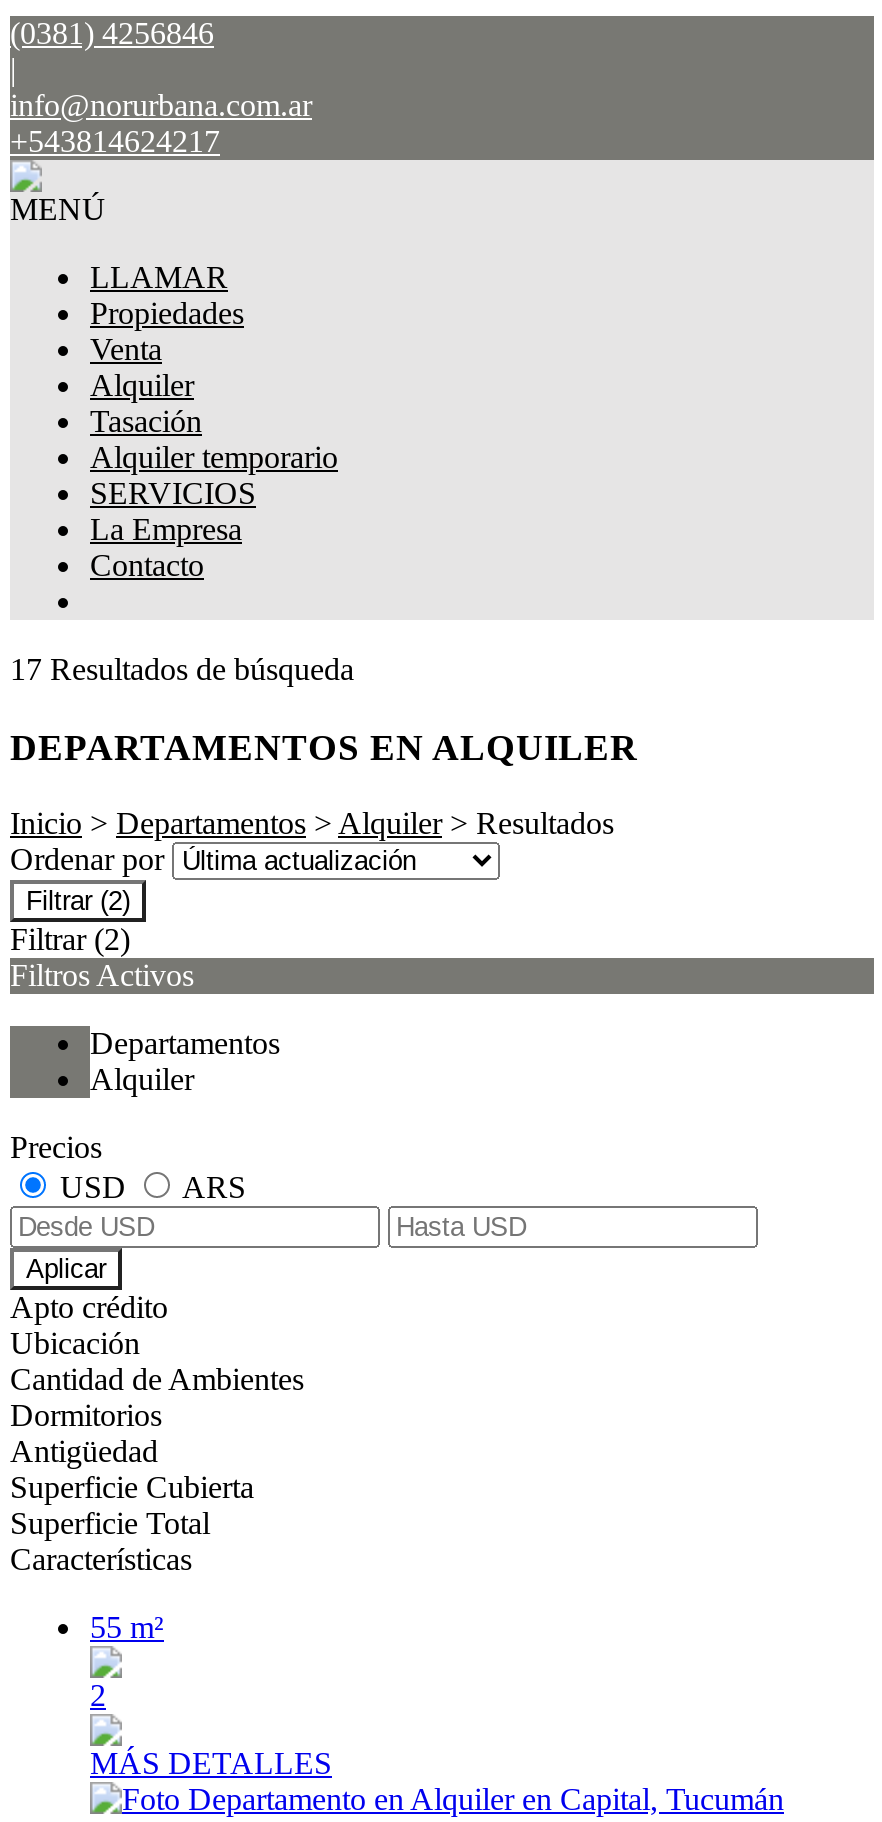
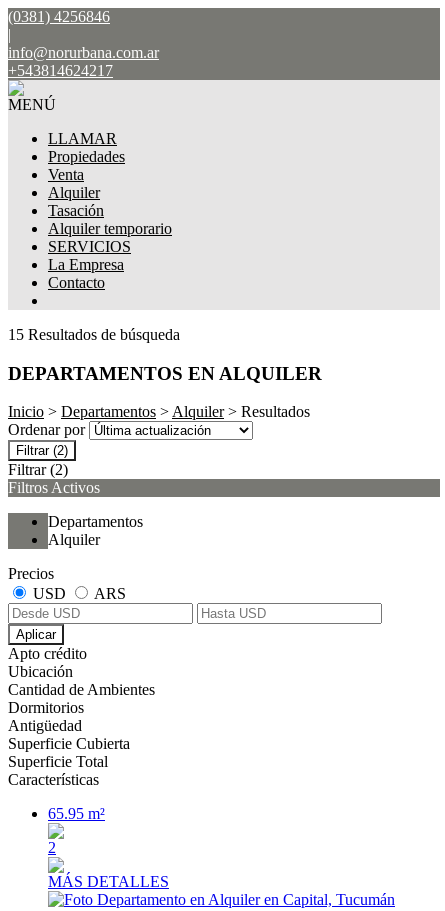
[10,652,354,686] 17 Resultados de búsqueda -> [8,326,180,343] 15 Resultados de búsqueda
[90,1611,164,1645] 55 m² -> [48,805,105,822] 65.95 m²

